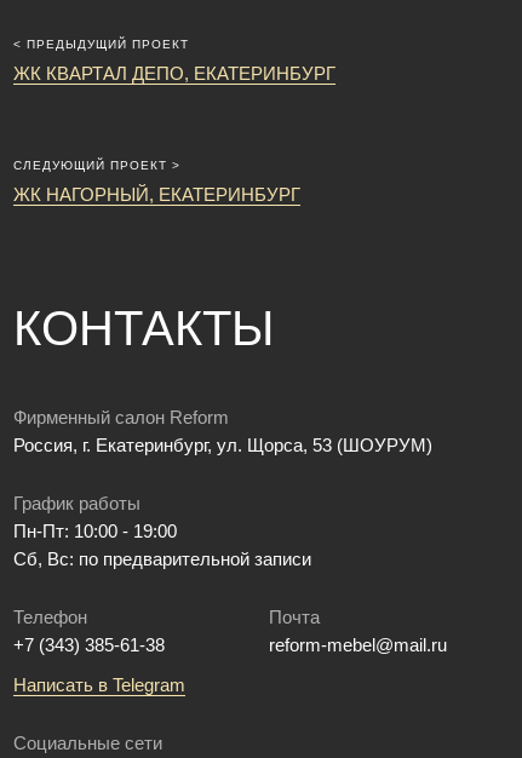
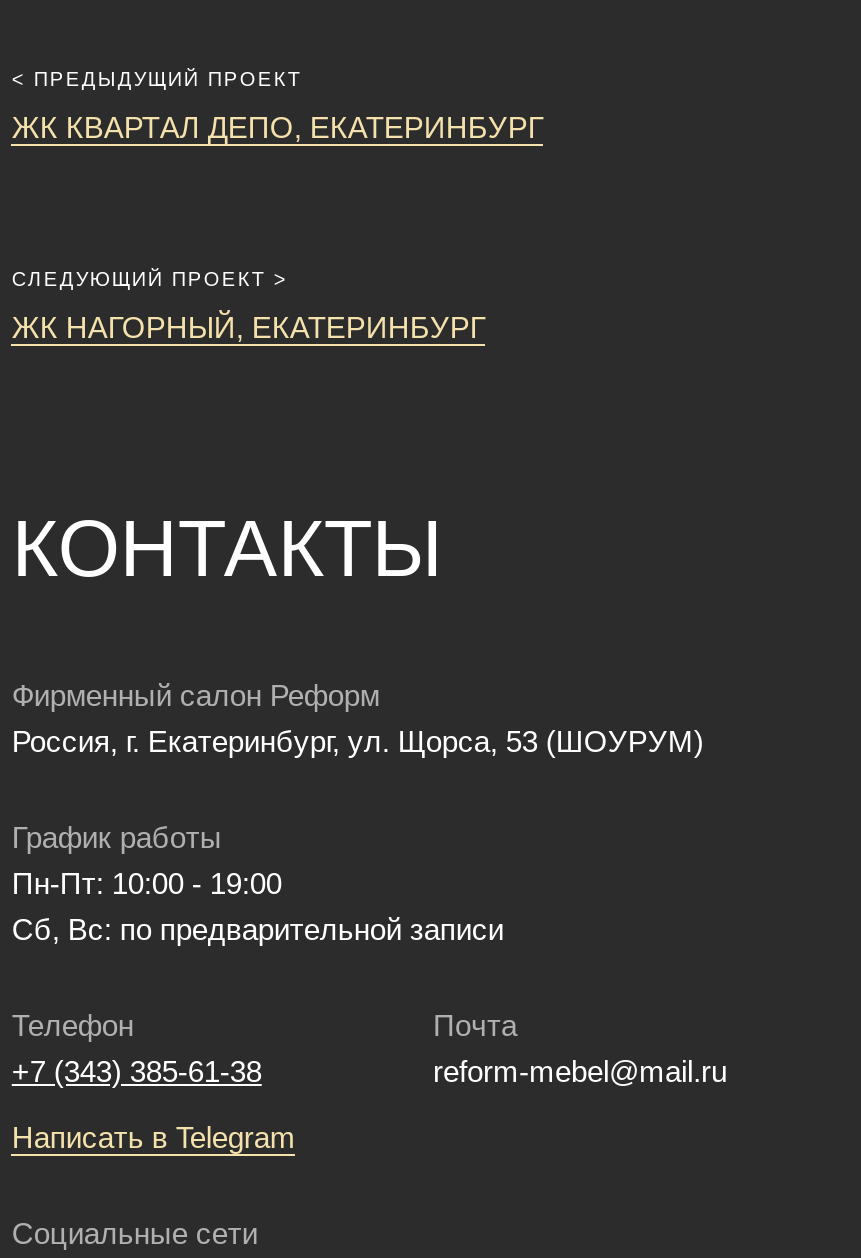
[14,407,229,427] Фирменный салон Reform -> [12,678,380,712] Фирменный салон Реформ

